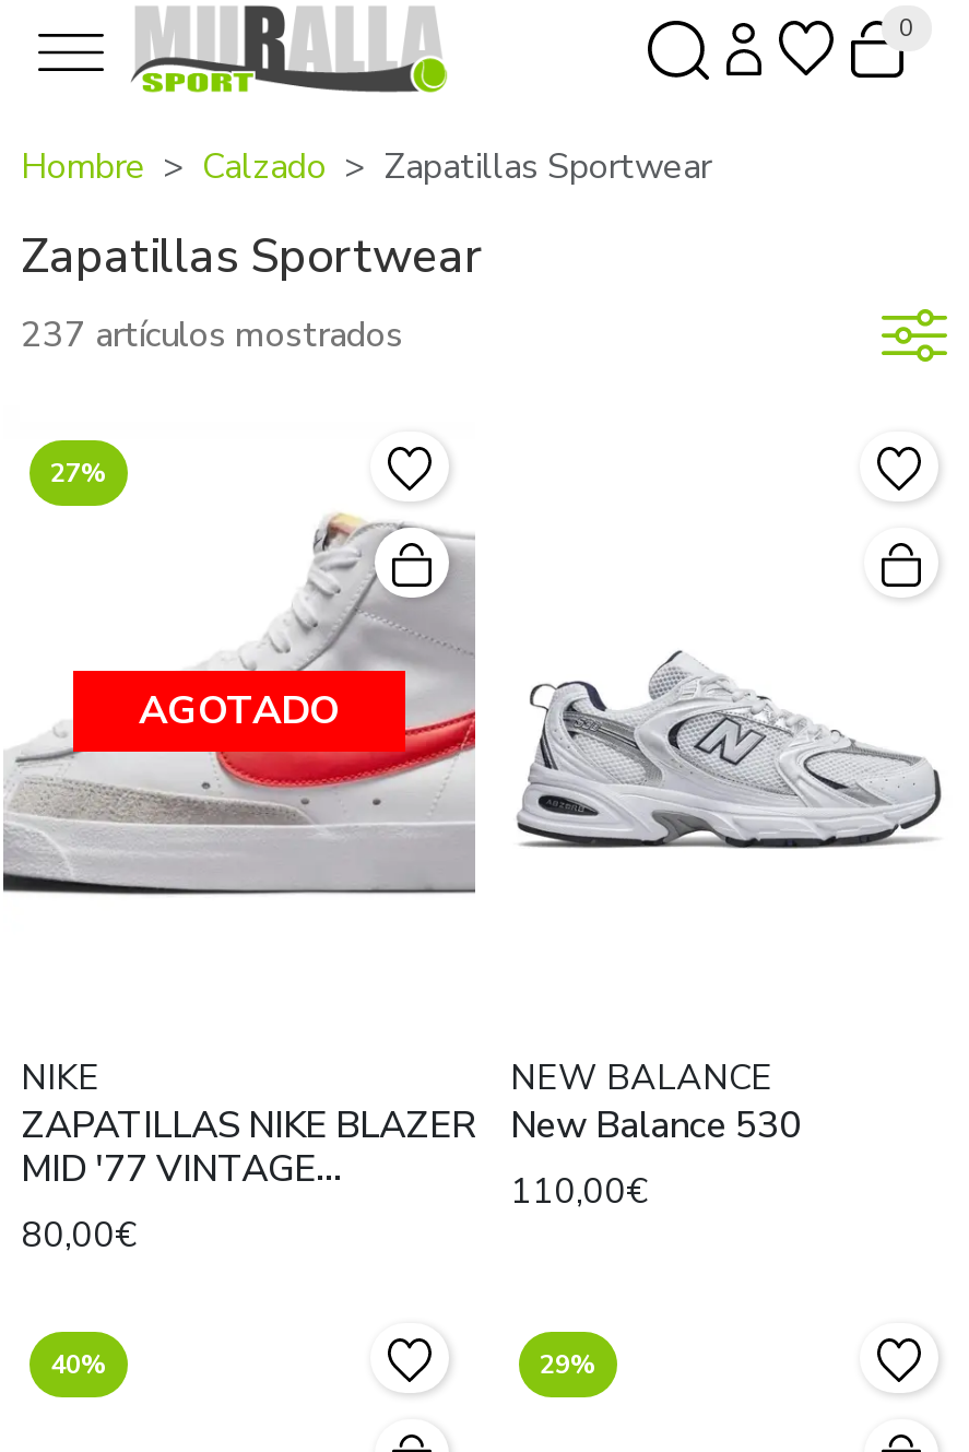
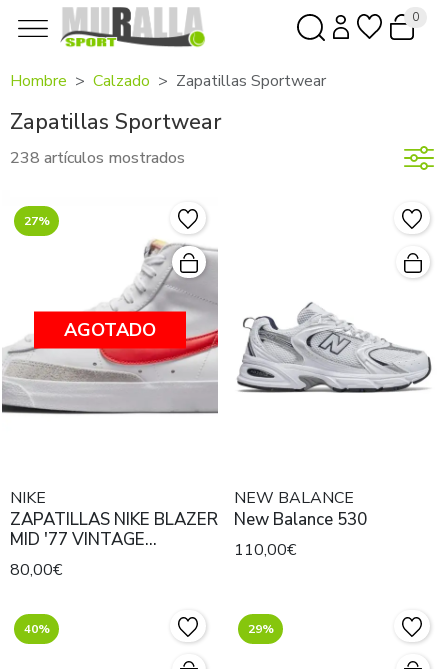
[21,312,403,360] 237 artículos mostrados -> [10,147,185,169] 238 artículos mostrados

